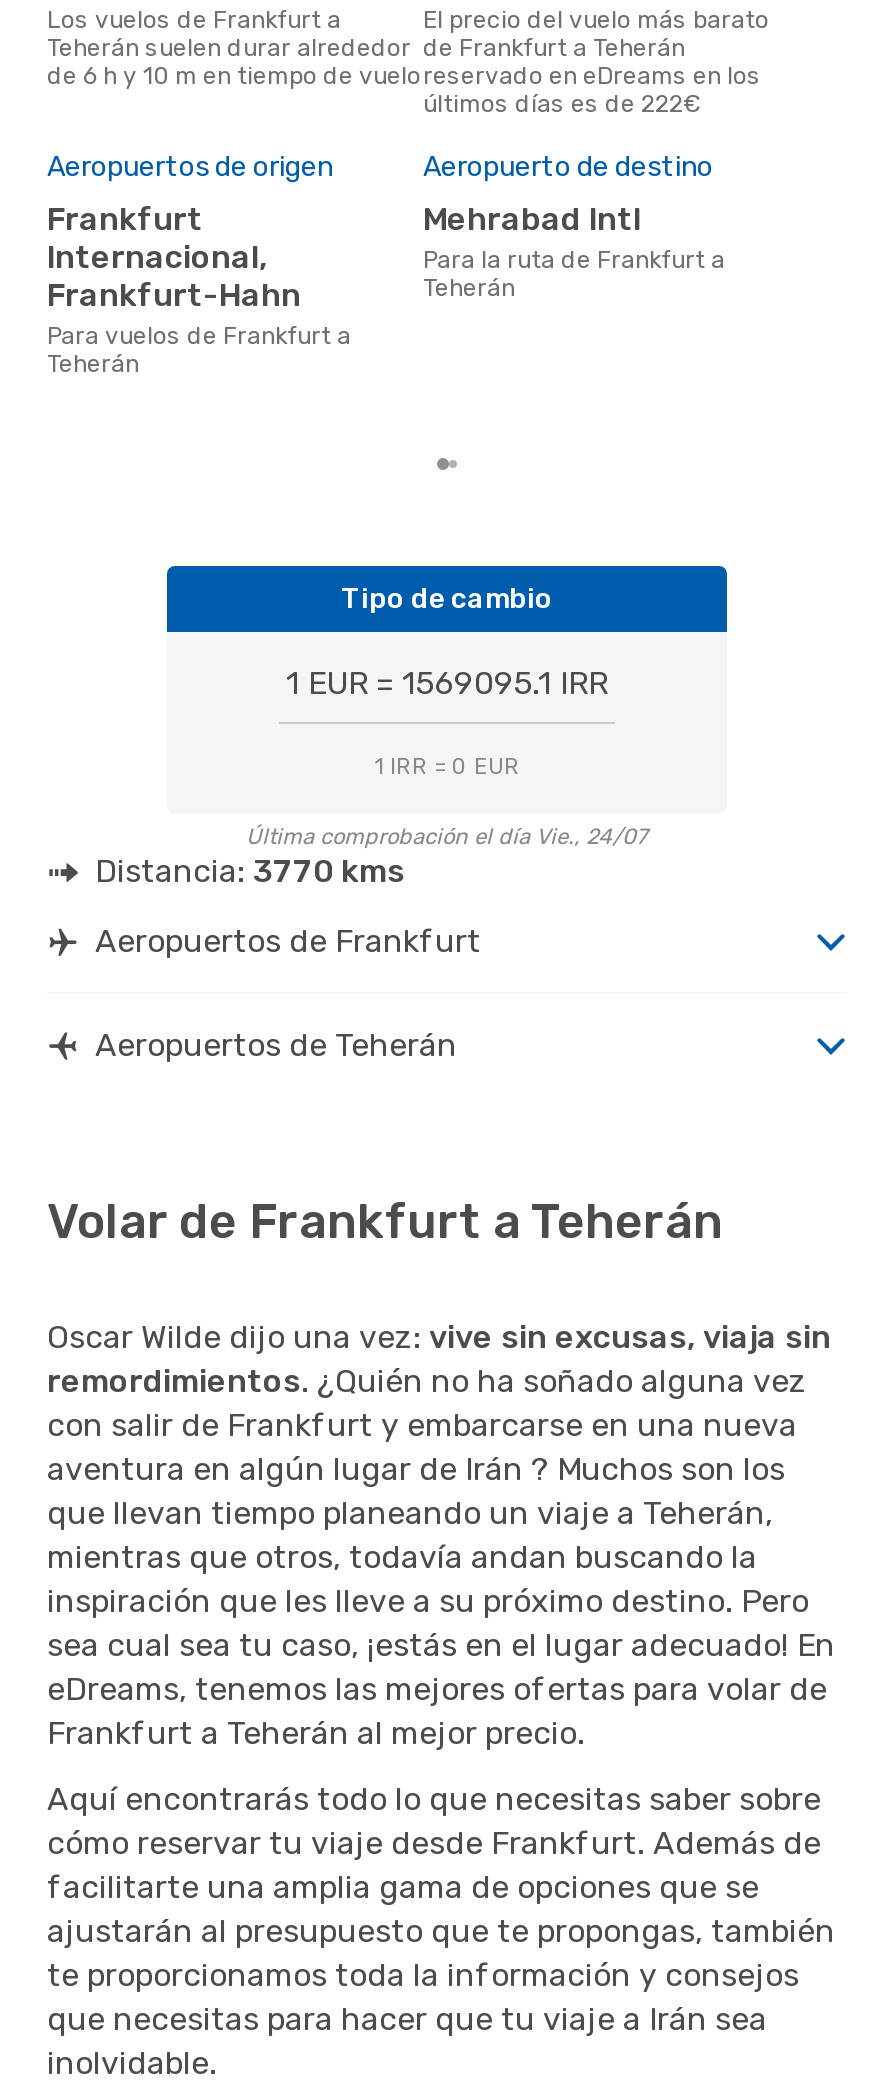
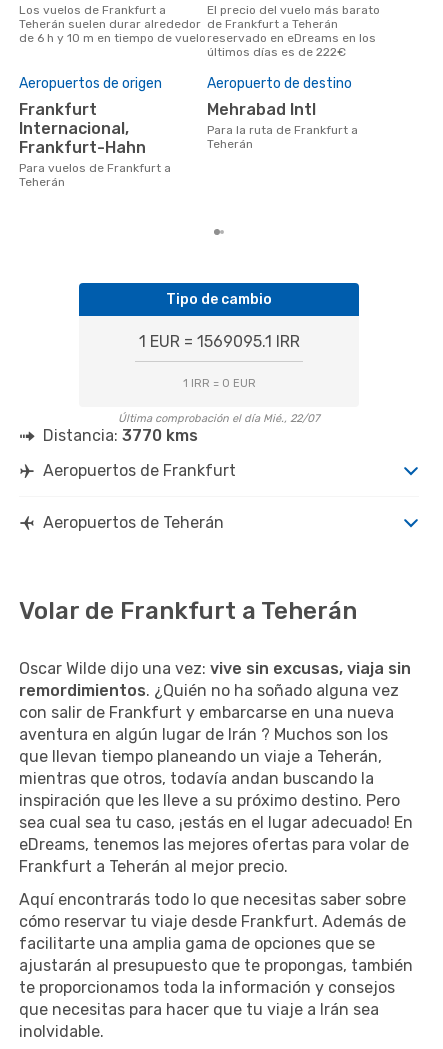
[246,824,648,850] Última comprobación el día Vie., 24/07 -> [118,412,320,425] Última comprobación el día Mié., 22/07

